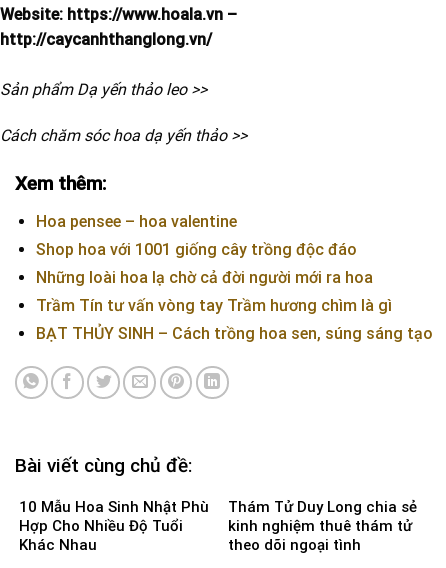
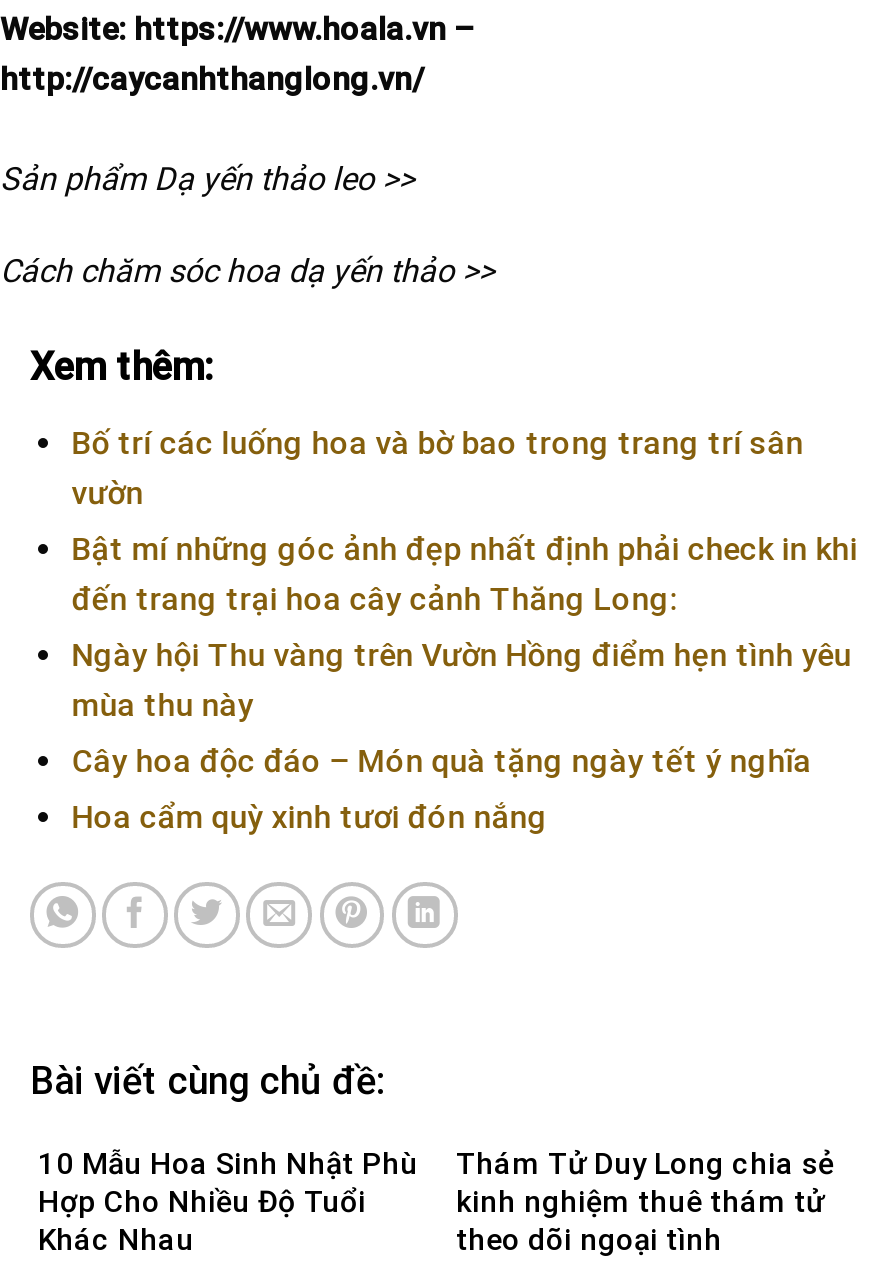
[36,211,237,230] Hoa pensee – hoa valentine -> [72,423,804,511] Bố trí các luống hoa và bờ bao trong trang trí sân | vườn
[36,239,357,258] Shop hoa với 1001 giống cây trồng độc đáo -> [72,529,858,617] Bật mí những góc ảnh đẹp nhất định phải check in khi | đến trang trại hoa cây cảnh Thăng Long:
[36,267,373,286] Những loài hoa lạ chờ cả đời người mới ra hoa -> [72,635,852,723] Ngày hội Thu vàng trên Vườn Hồng điểm hẹn tình yêu | mùa thu này
[36,295,392,314] Trầm Tín tư vấn vòng tay Trầm hương chìm là gì -> [72,741,812,779] Cây hoa độc đáo – Món quà tặng ngày tết ý nghĩa
[36,323,433,342] BẠT THỦY SINH – Cách trồng hoa sen, súng sáng tạo -> [72,797,548,835] Hoa cẩm quỳ xinh tươi đón nắng

